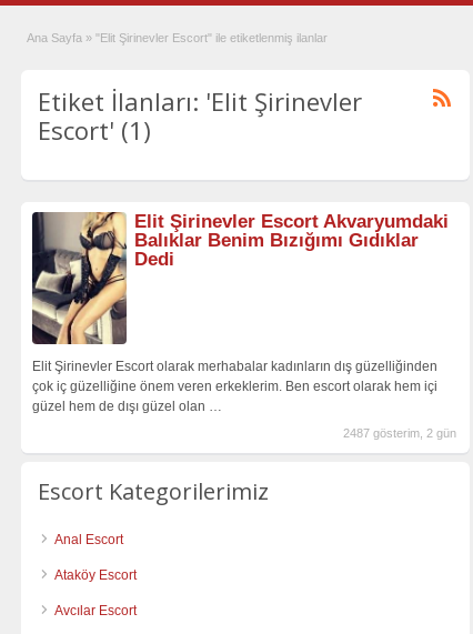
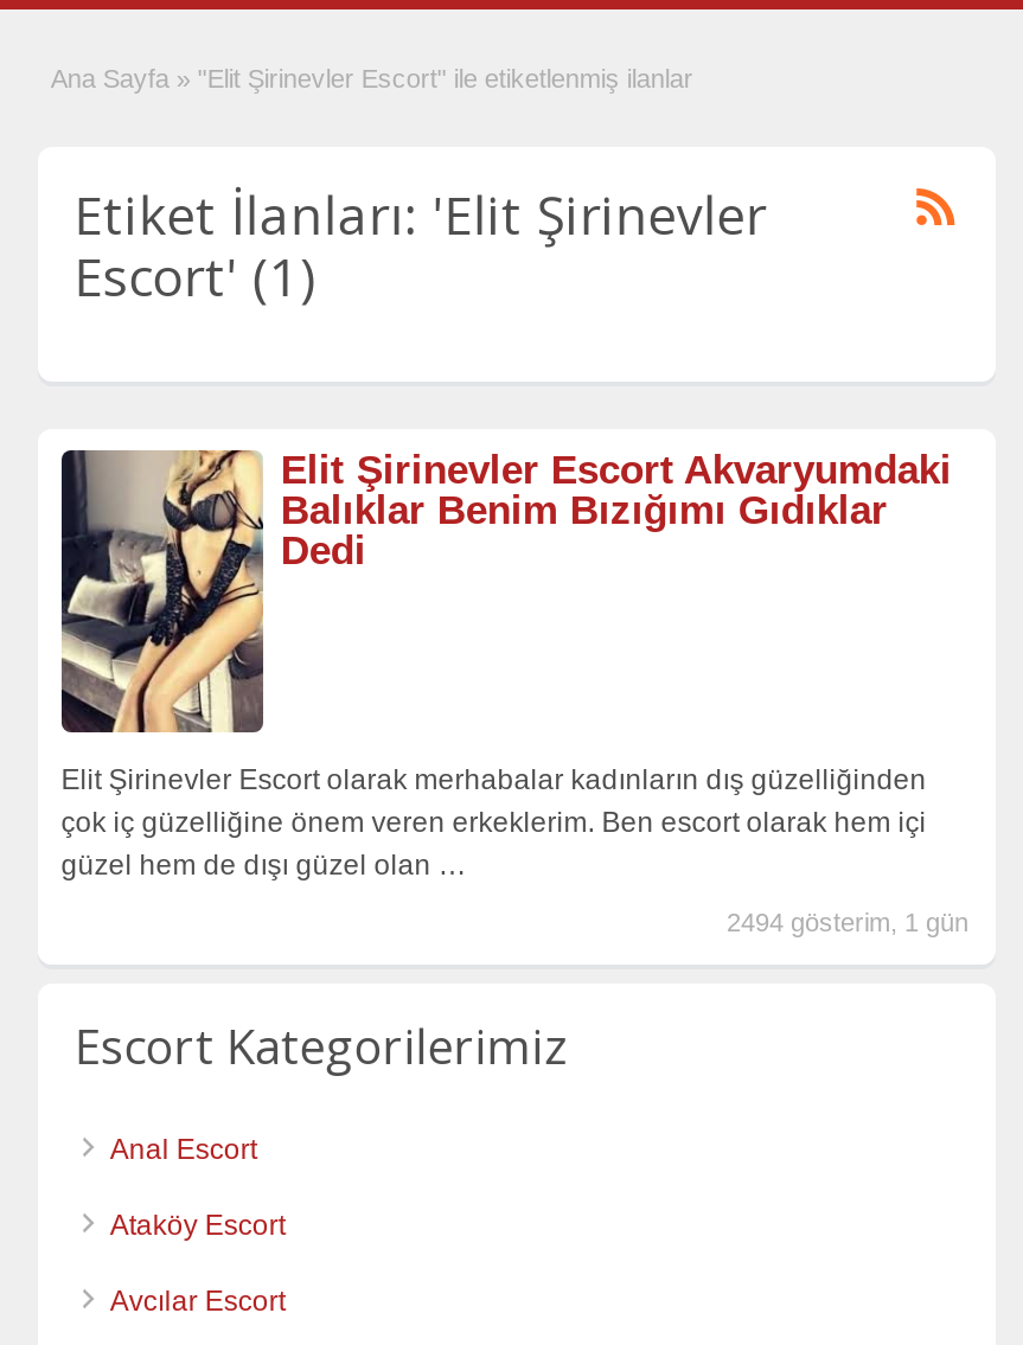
[344,426,457,440] 2487 gösterim, 2 gün -> [726,908,968,936] 2494 gösterim, 1 gün

